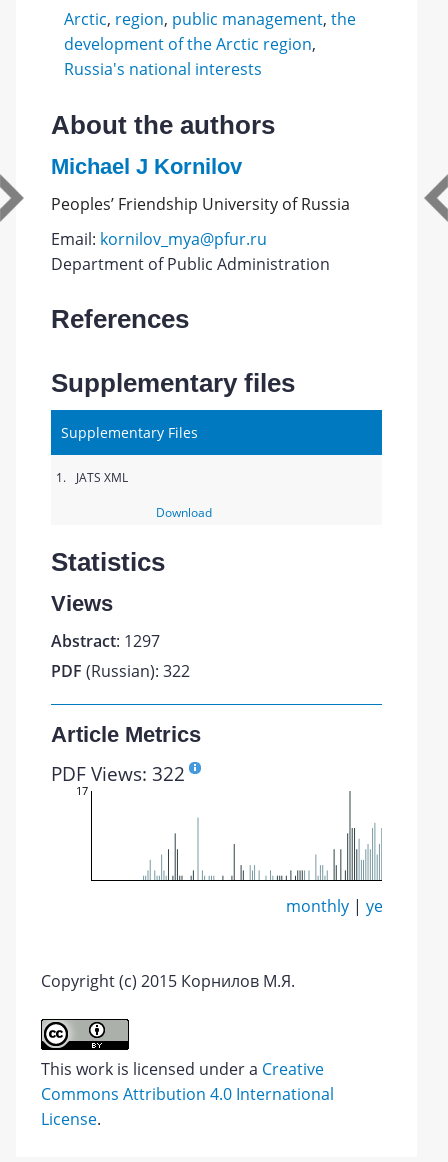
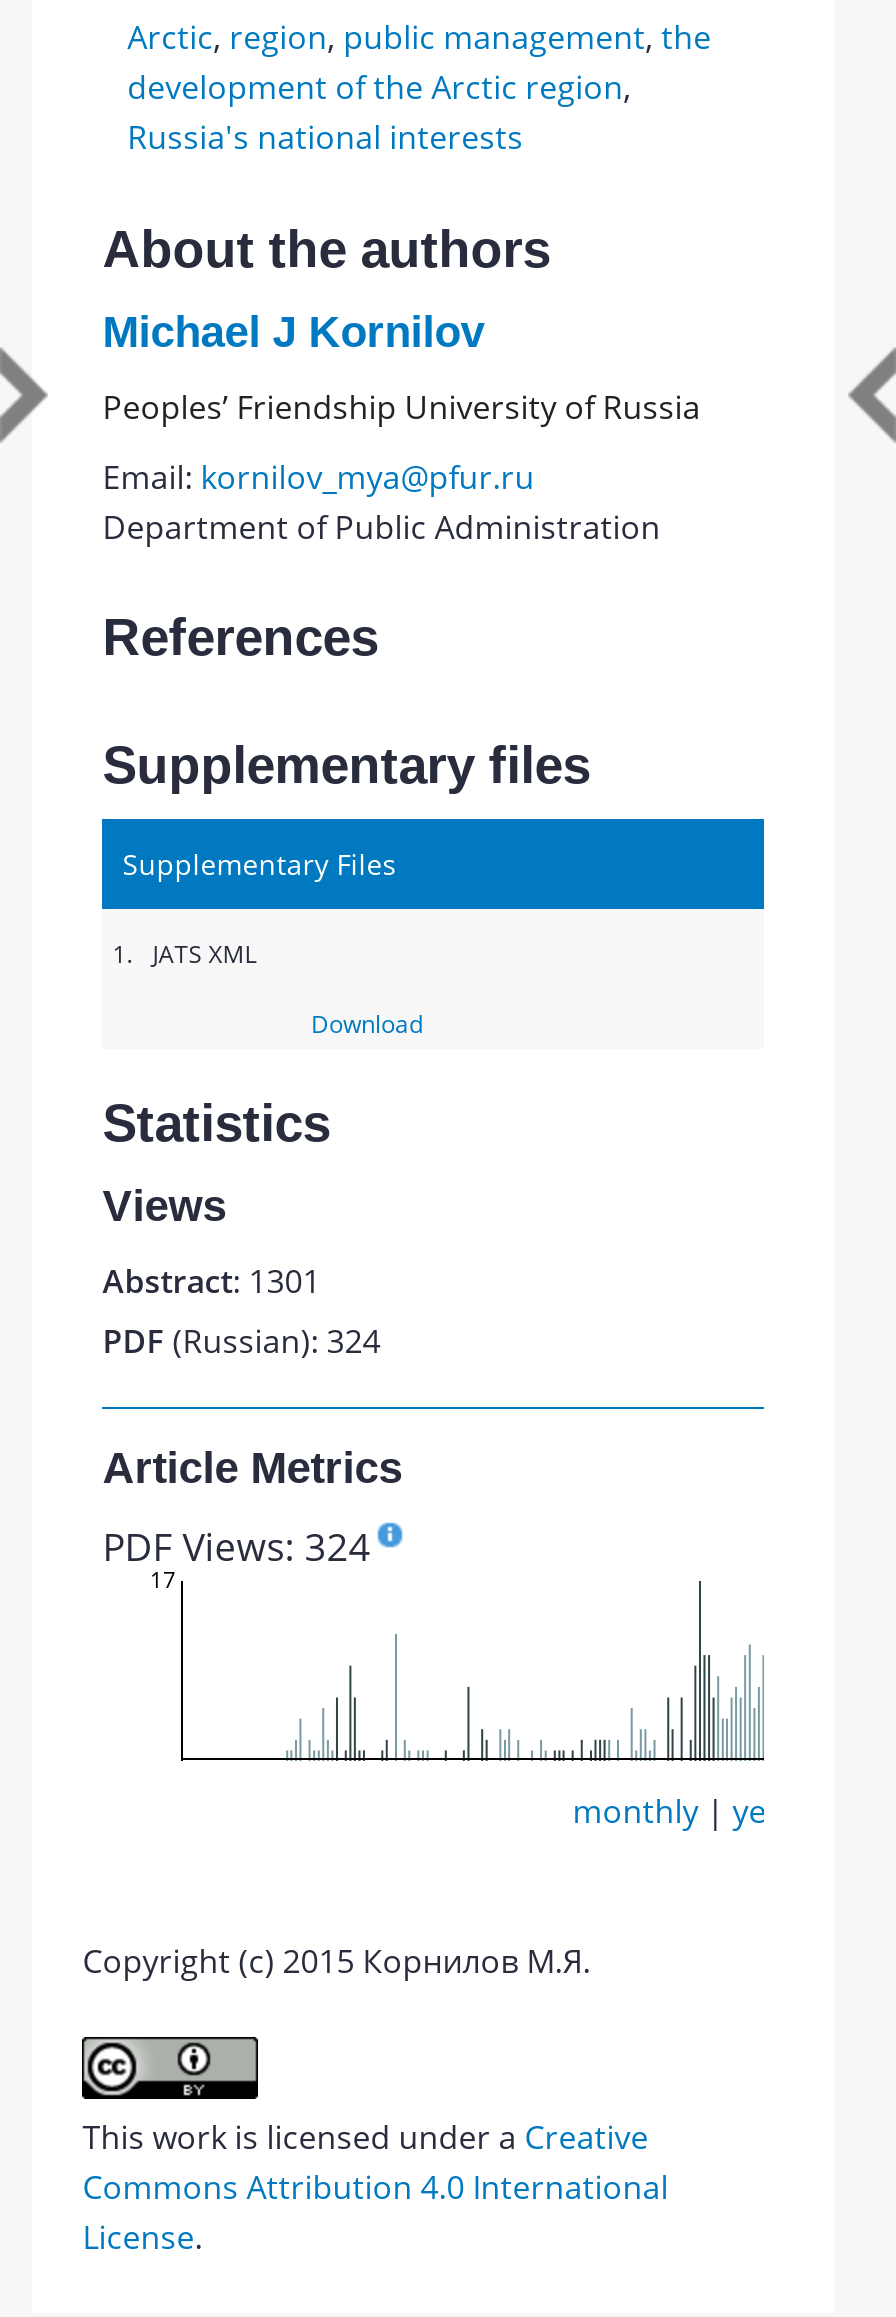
[51,630,160,652] Abstract: 1297 -> [102,1259,320,1303] Abstract: 1301
[51,660,190,682] PDF (Russian): 322 -> [102,1319,380,1363] PDF (Russian): 324
[51,760,185,787] PDF Views: 322 -> [102,1519,370,1573] PDF Views: 324

